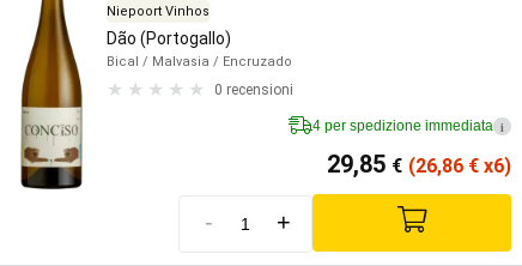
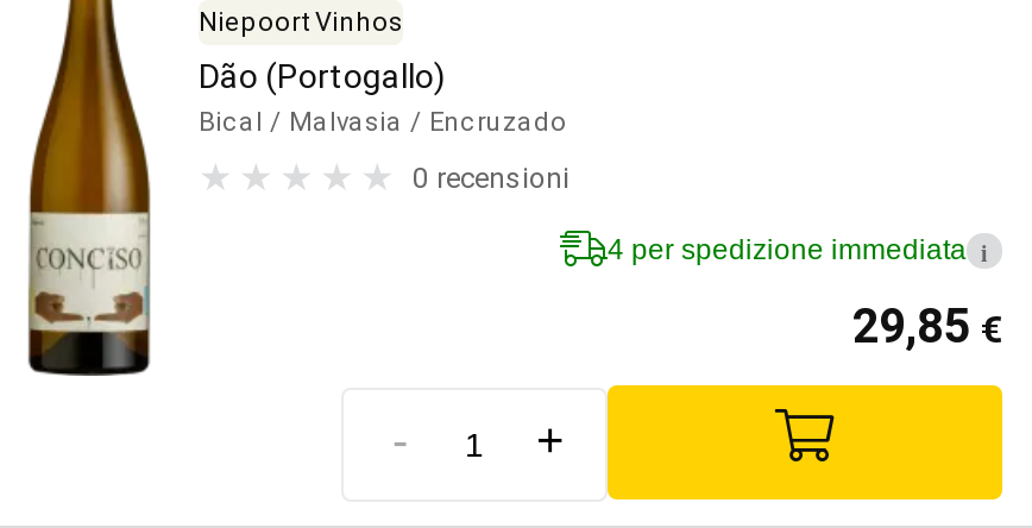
[327,150,511,179] 29,85 € (26,86 €x6) -> [852,297,1002,354] 29,85 €

